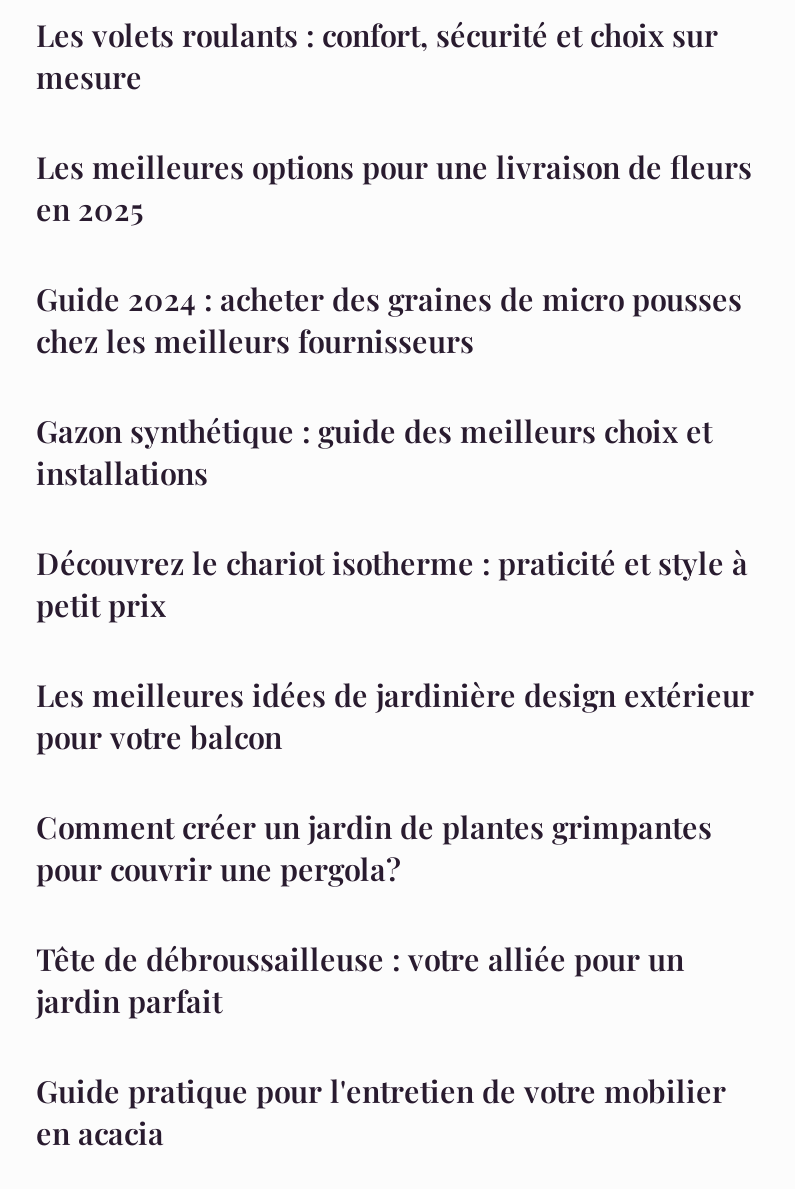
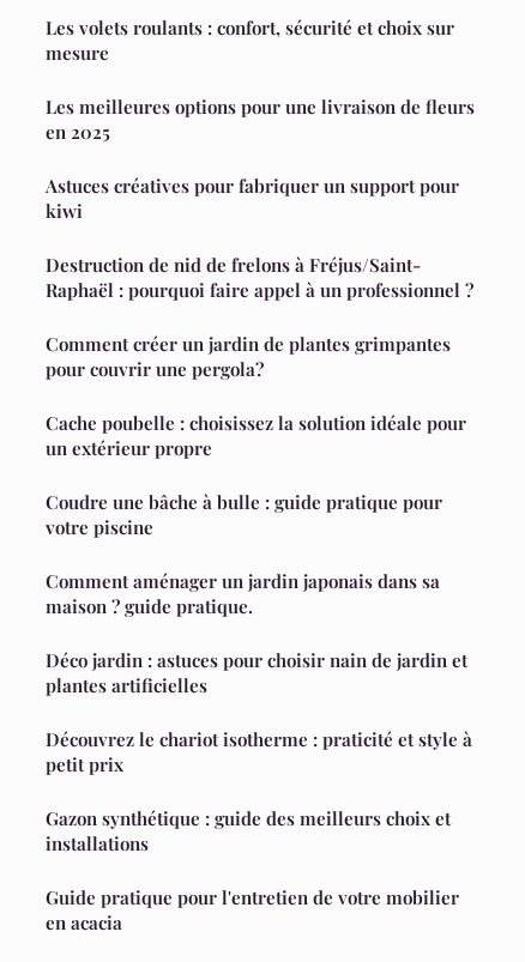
[36,279,754,757] Guide 2024 : acheter des graines de micro pousses | chez les meilleurs fournisseurs | Les meilleures idées de jardinière design extérieur | pour votre balcon -> [46,174,473,302] Astuces créatives pour fabriquer un support pour | kiwi | Destruction de nid de frelons à Fréjus/Saint- | Raphaël : pourquoi faire appel à un professionnel ?
moved [36,411,748,625] -> [46,727,472,856]: Découvrez le chariot isotherme : praticité et style à | petit prix | Gazon synthétique : guide des meilleurs choix et | installations
moved [36,807,712,889] -> [46,332,451,381]: Comment créer un jardin de plantes grimpantes | pour couvrir une pergola?
[36,939,684,1021] Tête de débroussailleuse : votre alliée pour un | jardin parfait -> [46,411,467,697] Cache poubelle : choisissez la solution idéale pour | un extérieur propre | Coudre une bâche à bulle : guide pratique pour | votre piscine | Comment aménager un jardin japonais dans sa | maison ? guide pratique. | Déco jardin : astuces pour choisir nain de jardin et | plantes artificielles

